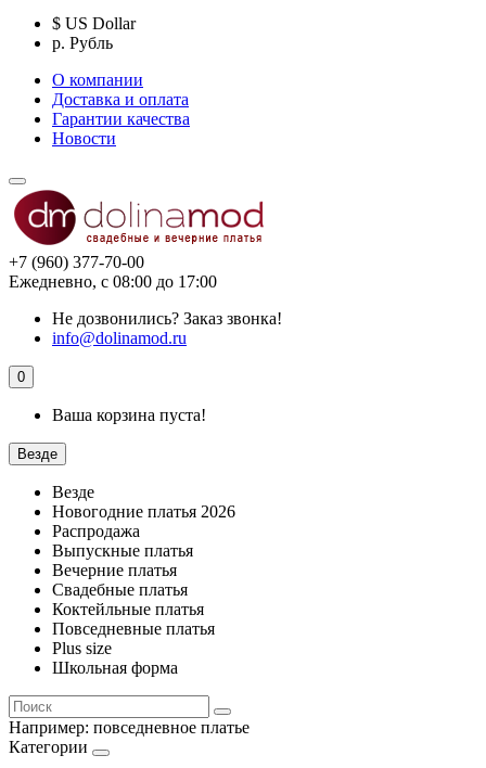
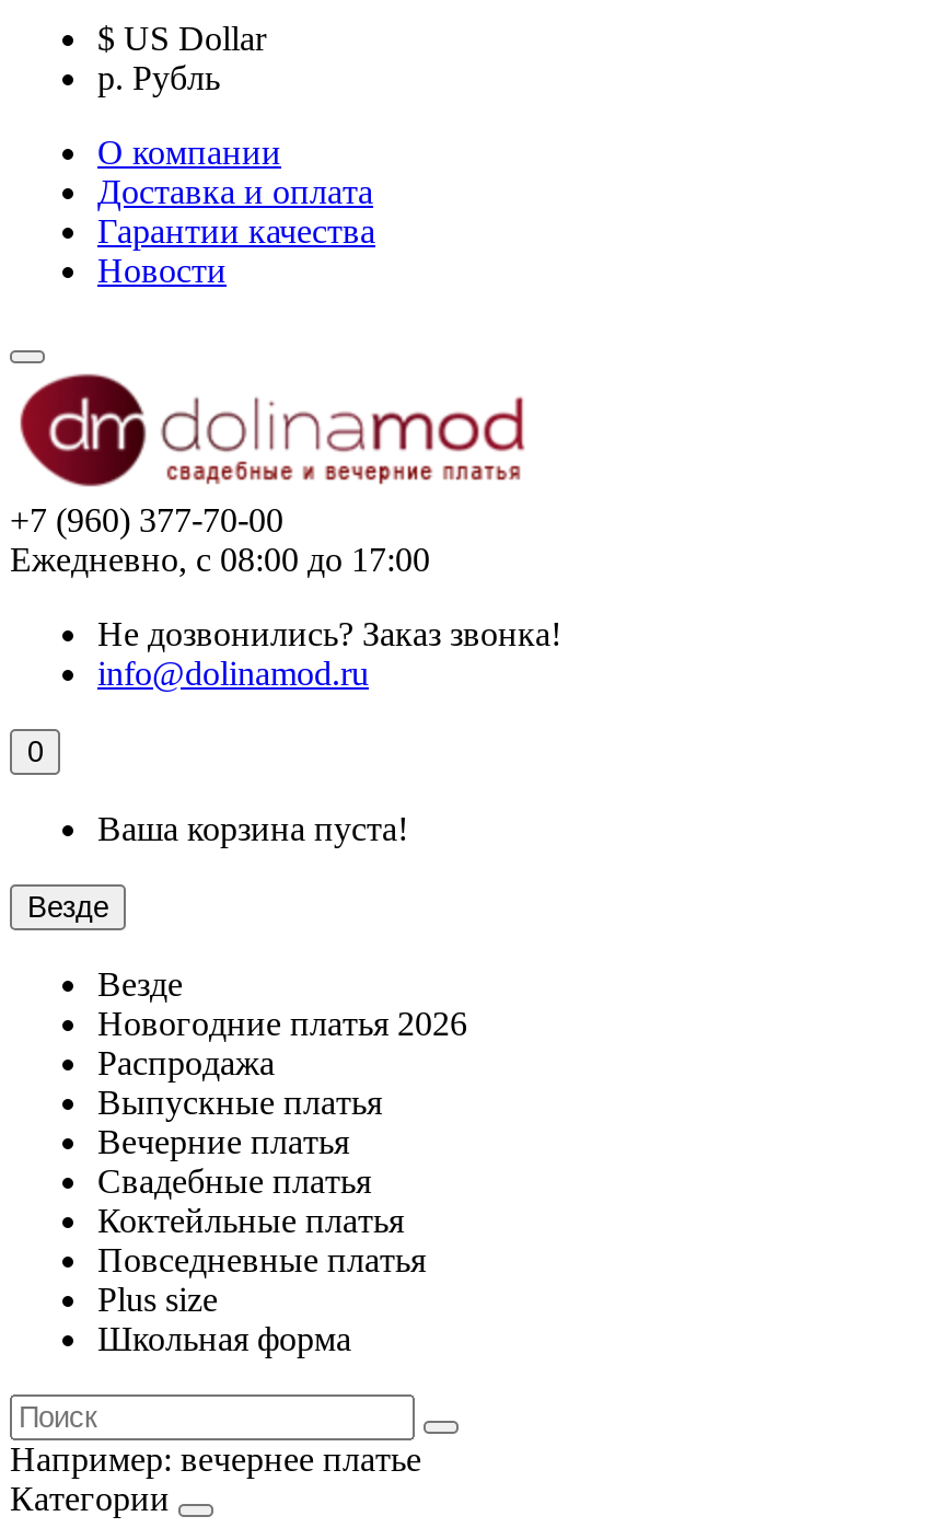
[9,718,250,737] Например:повседневное платье -> [10,1440,421,1478] Например:вечернее платье

